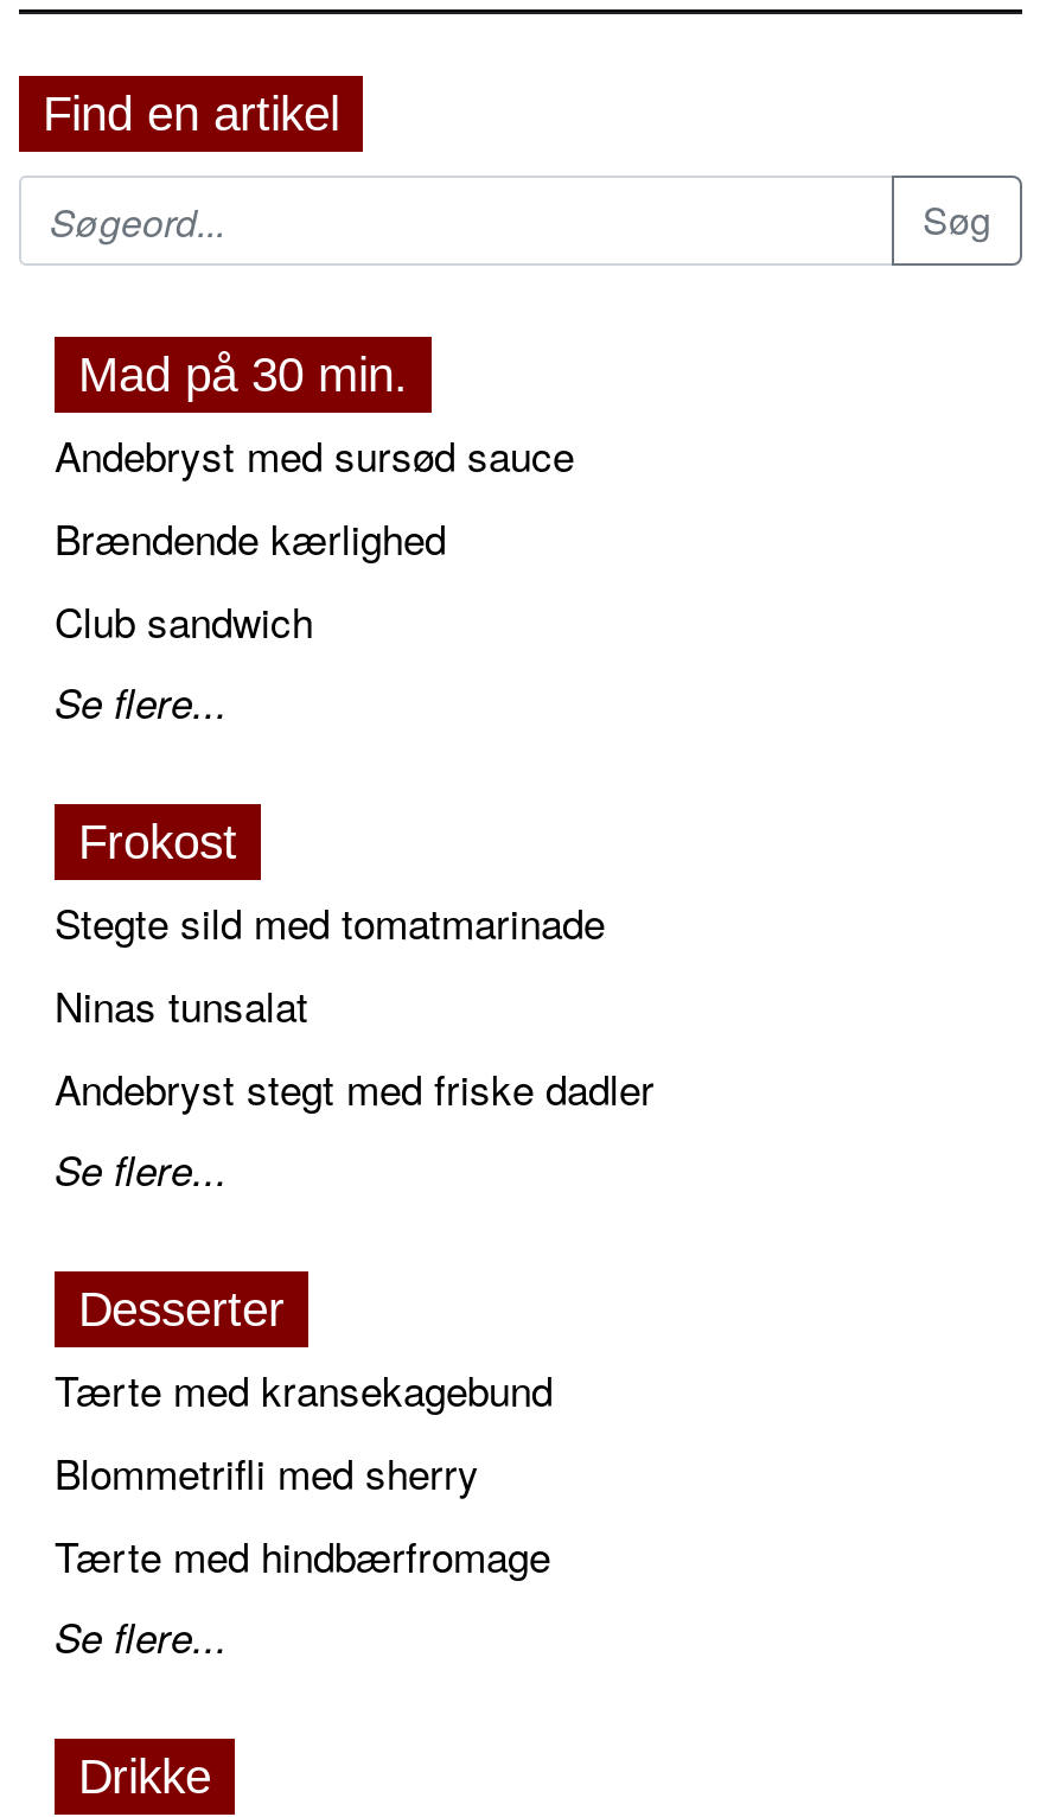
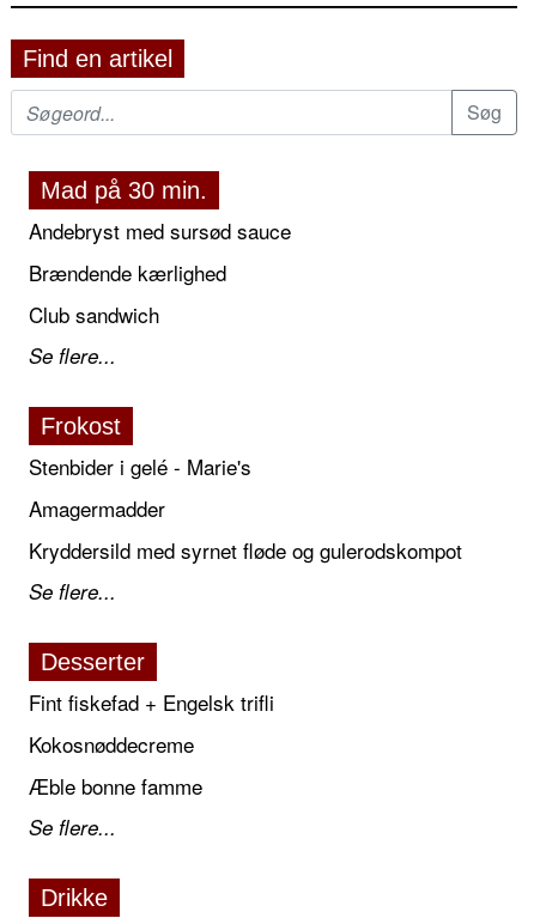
[55,892,655,1118] Stegte sild med tomatmarinade | Ninas tunsalat | Andebryst stegt med friske dadler -> [29,451,462,565] Stenbider i gelé - Marie's | Amagermadder | Kryddersild med syrnet fløde og gulerodskompot
[55,1360,553,1585] Tærte med kransekagebund | Blommetrifli med sherry | Tærte med hindbærfromage -> [29,687,274,801] Fint fiskefad + Engelsk trifli | Kokosnøddecreme | Æble bonne famme

